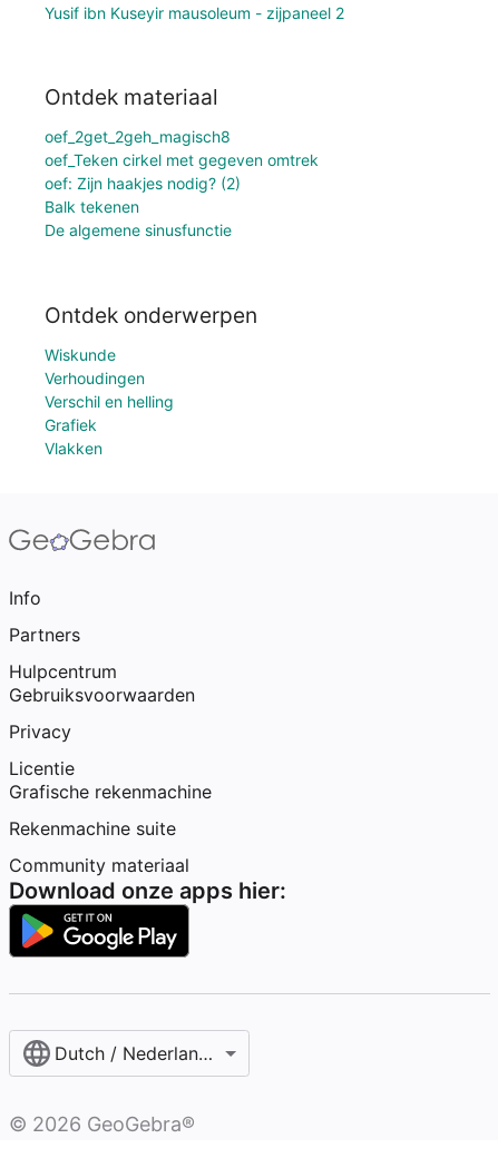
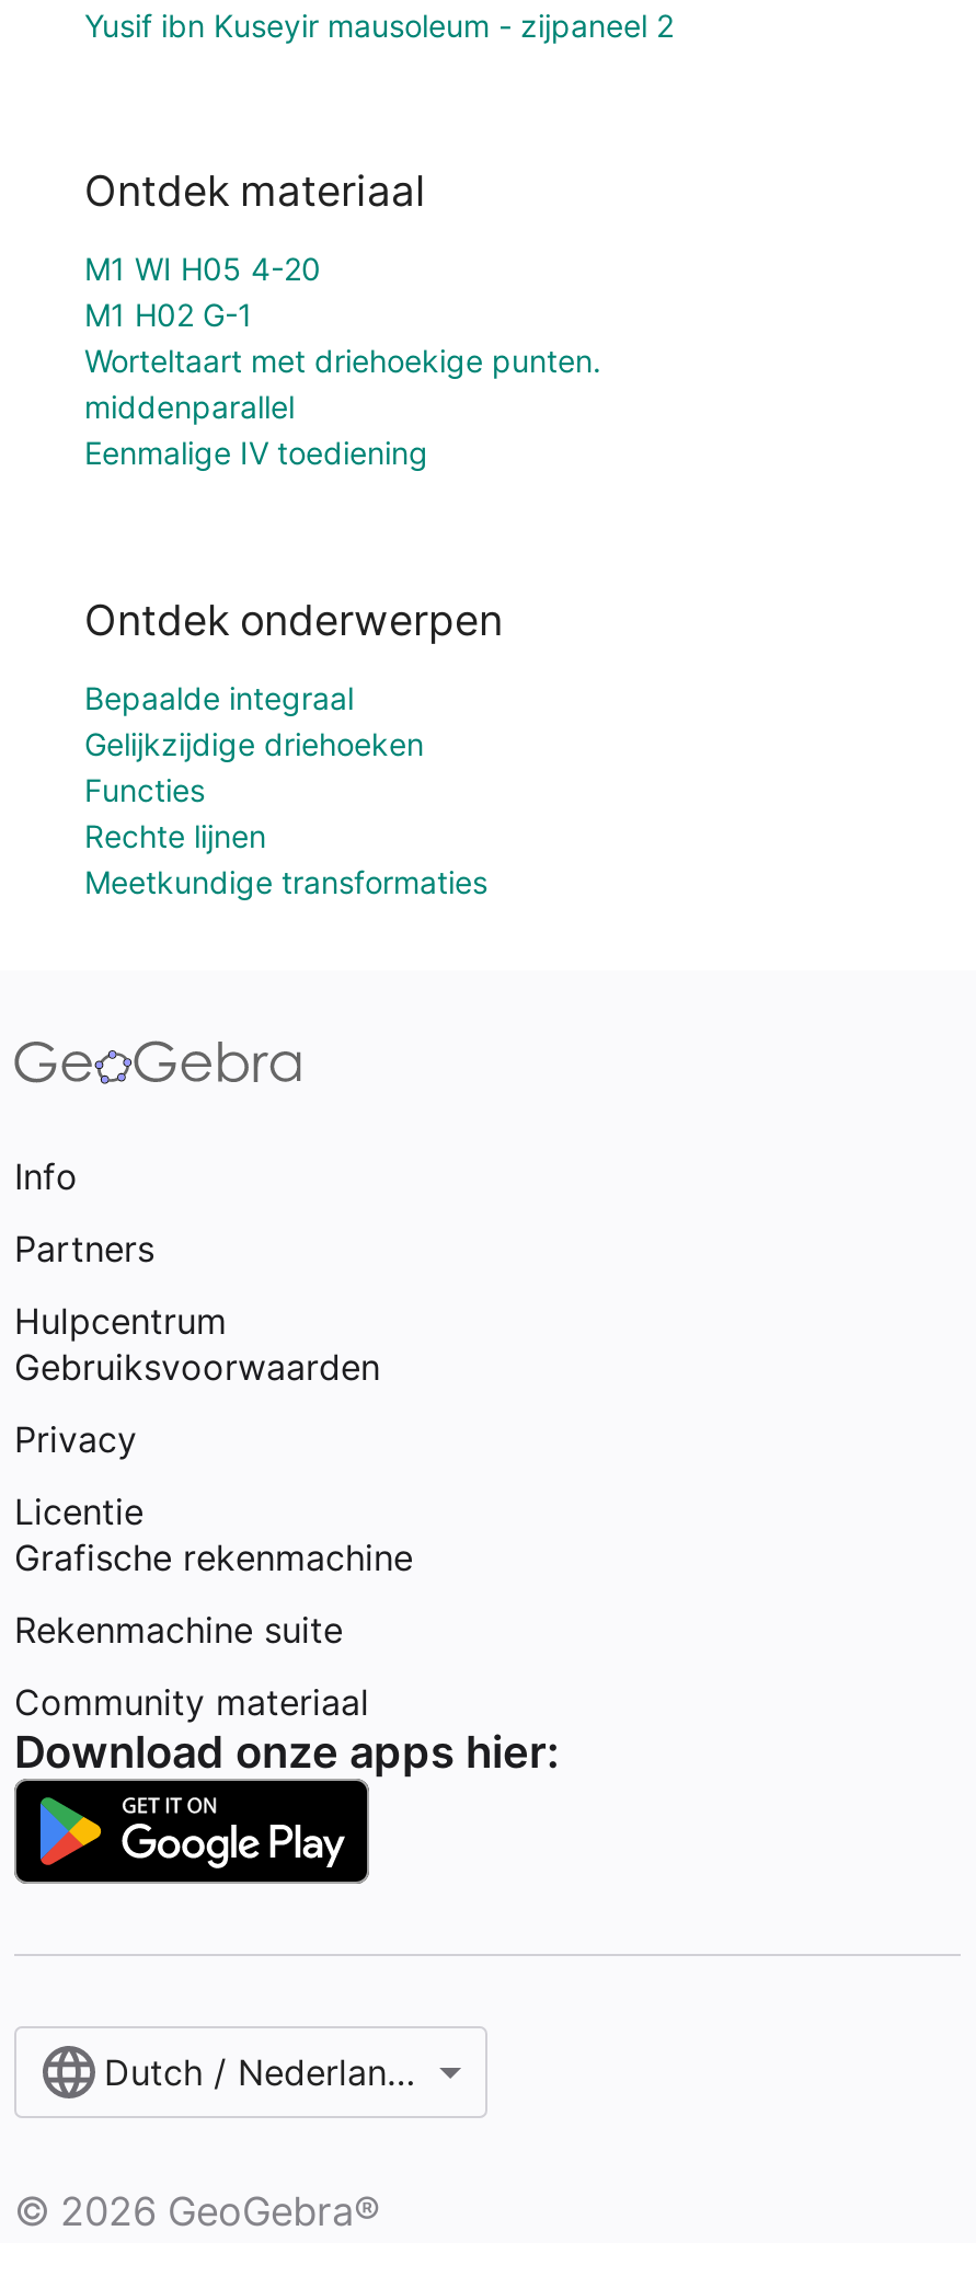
[45,127,319,240] oef_2get_2geh_magisch8 | oef_Teken cirkel met gegeven omtrek | oef: Zijn haakjes nodig? (2) | Balk tekenen | De algemene sinusfunctie -> [84,251,601,472] M1 WI H05 4-20 | M1 H02 G-1 | Worteltaart met driehoekige punten. | middenparallel | Eenmalige IV toediening
[45,345,174,458] Wiskunde | Verhoudingen | Verschil en helling | Grafiek | Vlakken -> [84,679,487,900] Bepaalde integraal | Gelijkzijdige driehoeken | Functies | Rechte lijnen | Meetkundige transformaties

